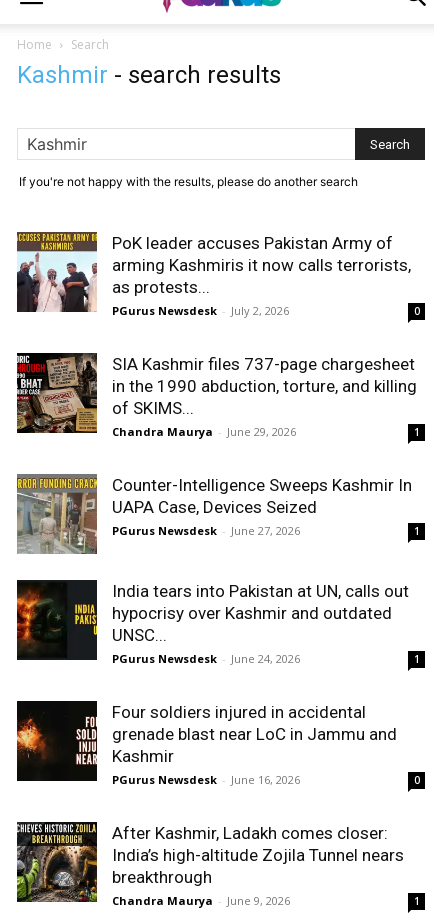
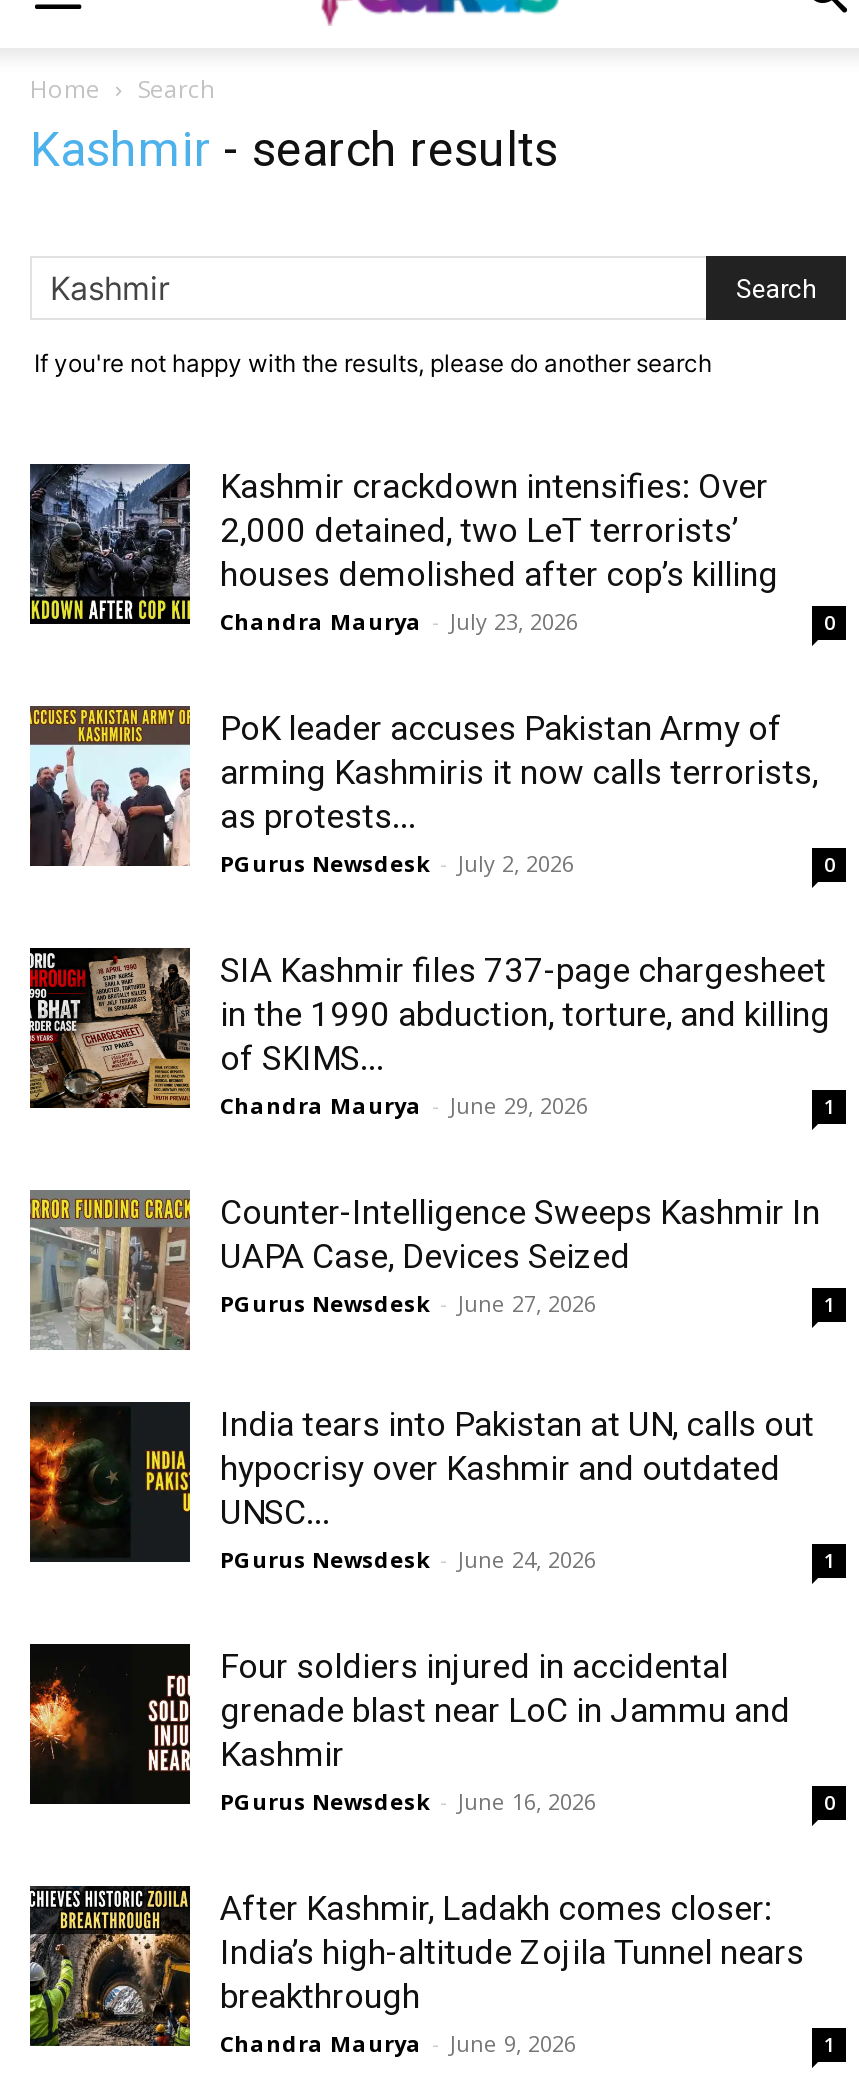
none -> [28,464,836,636] [image] | Kashmir crackdown intensifies: Over | 2,000 detained, two LeT terrorists’ | houses demolished after cop’s killing | Chandra Maurya - July 23, 2026 | 0

